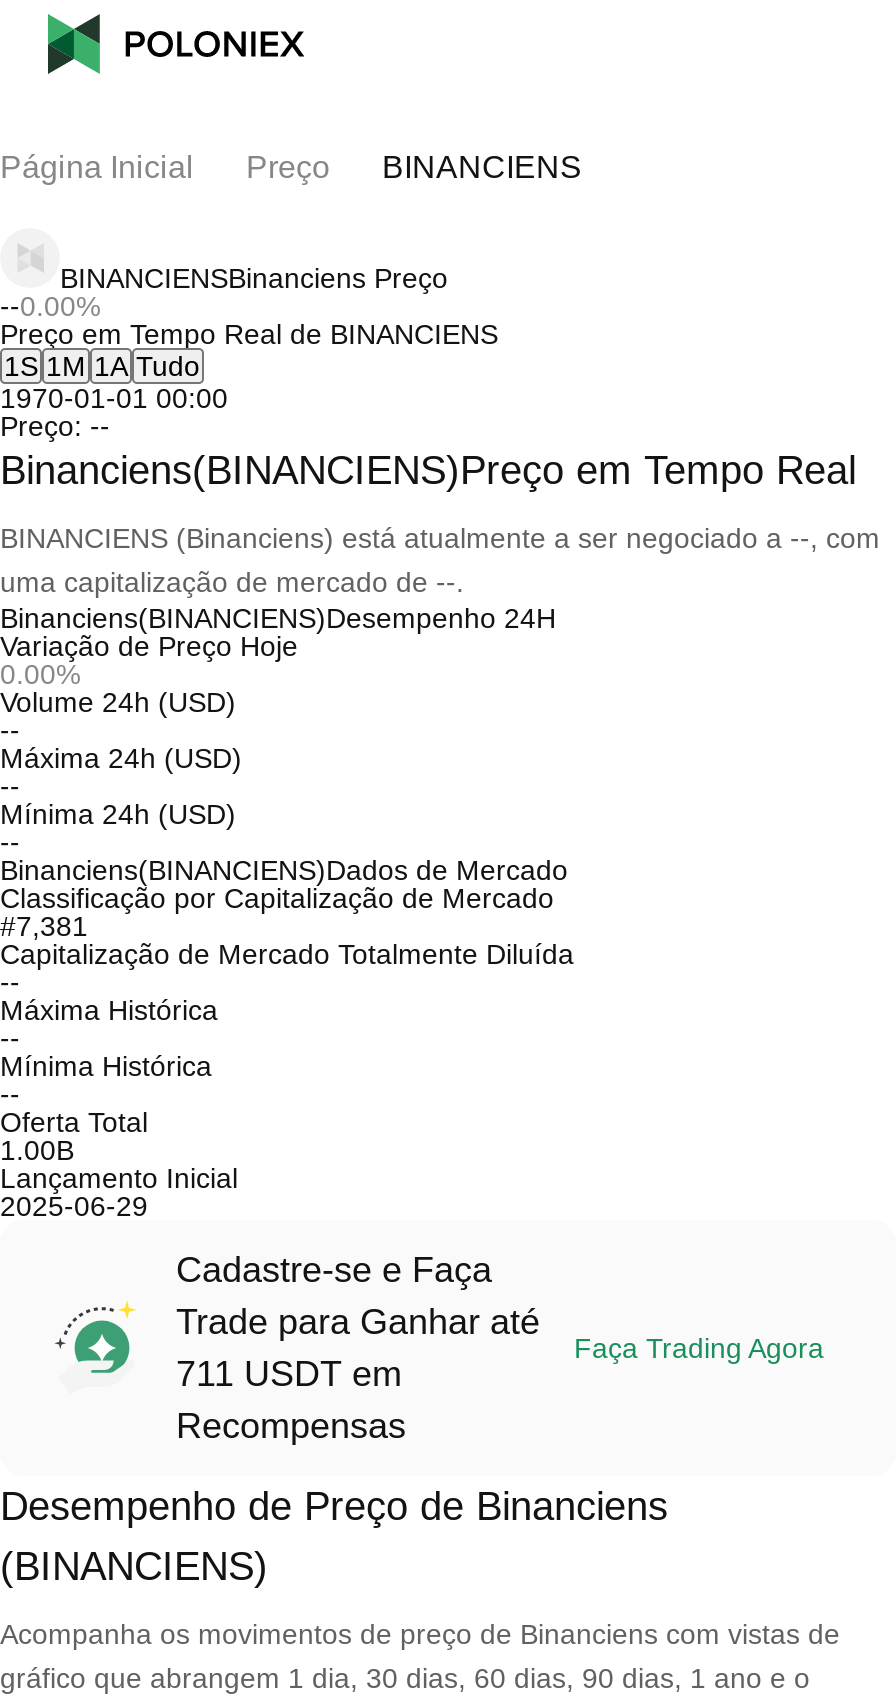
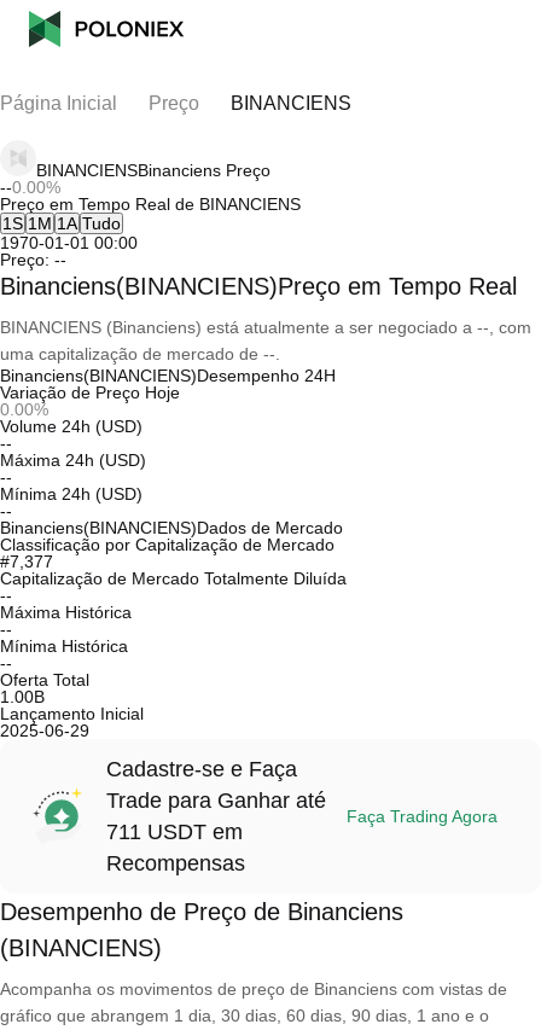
[0,910,88,942] #7,381 -> [0,552,53,571] #7,377

